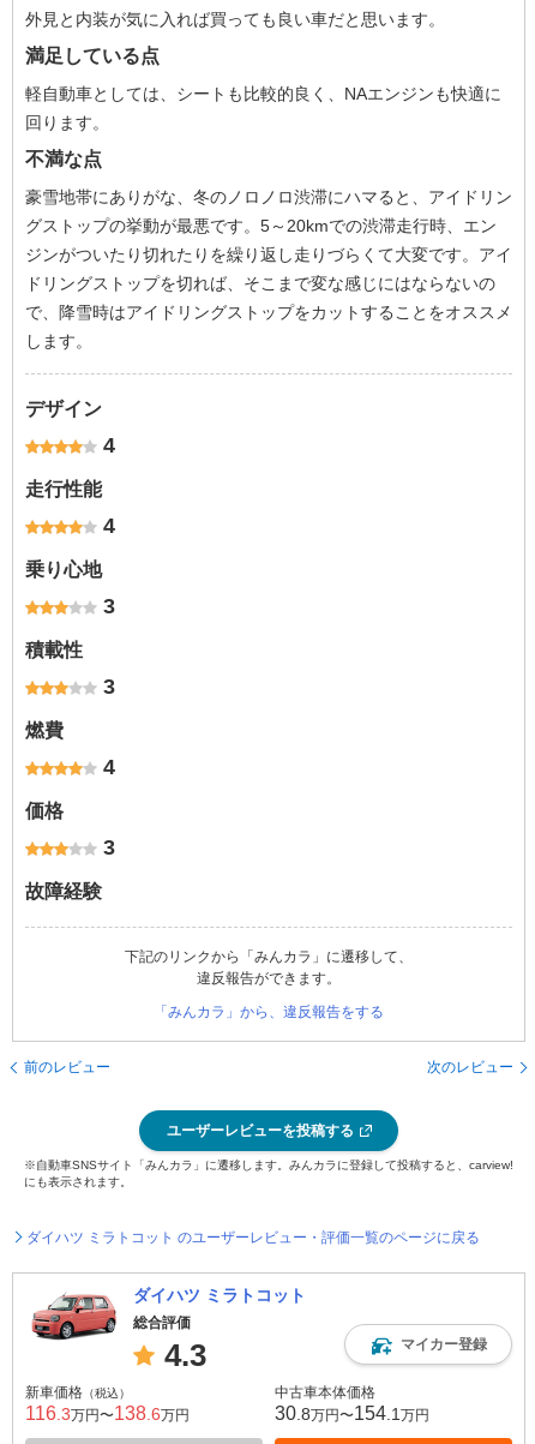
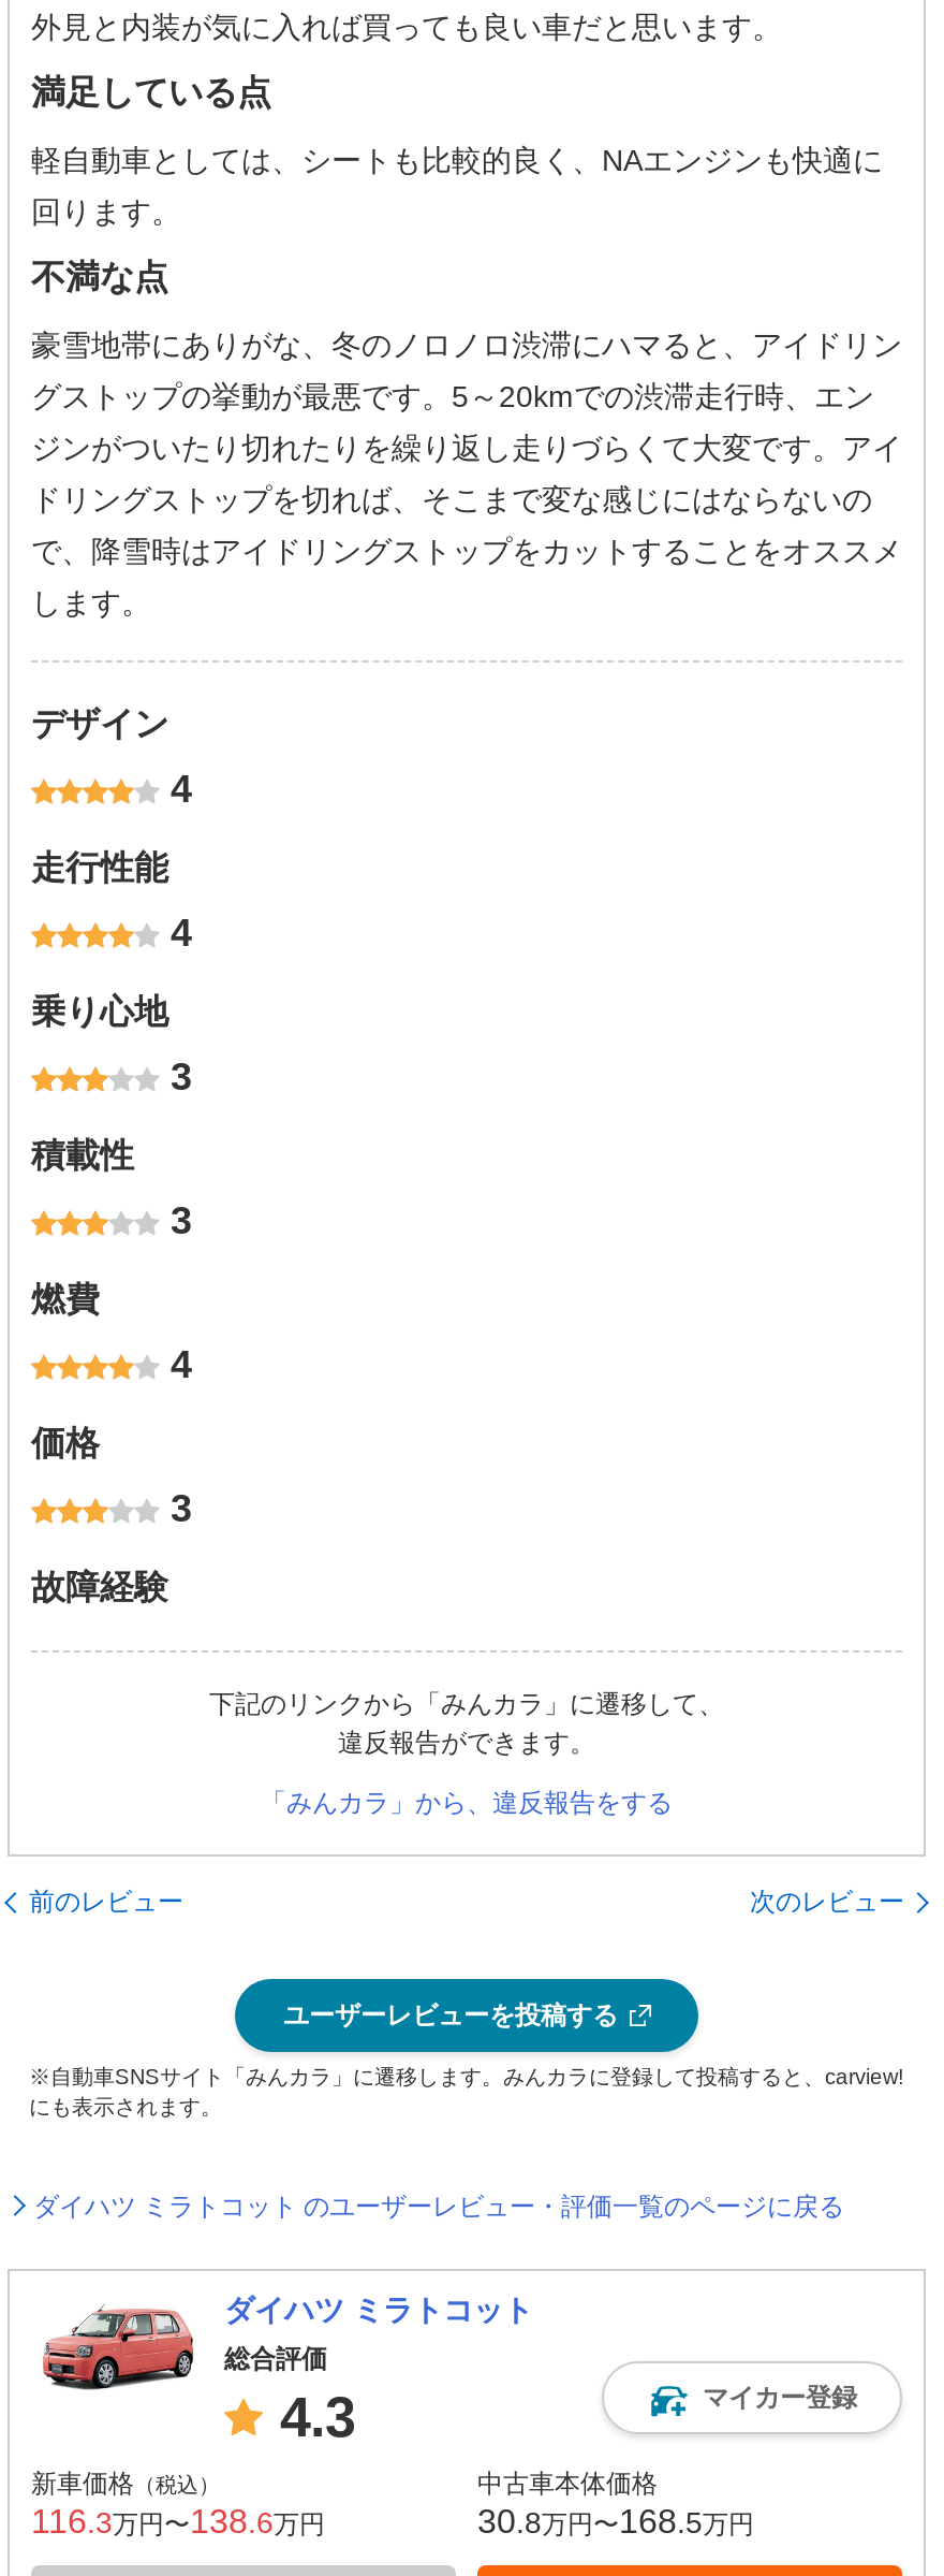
[275,1403,429,1424] 30.8万円〜154.1万円 -> [477,2503,754,2539] 30.8万円〜168.5万円

